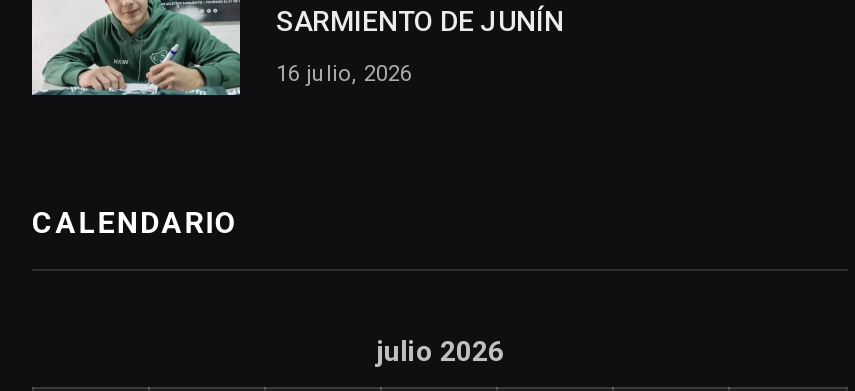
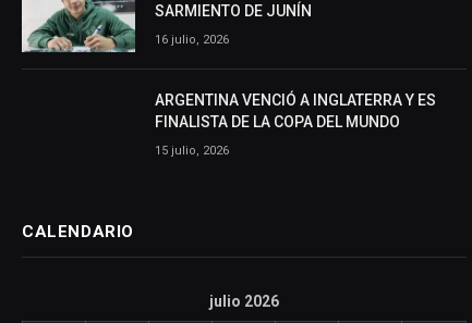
none -> [155,91,436,157] ARGENTINA VENCIÓ A INGLATERRA Y ES | FINALISTA DE LA COPA DEL MUNDO | 15 julio, 2026

